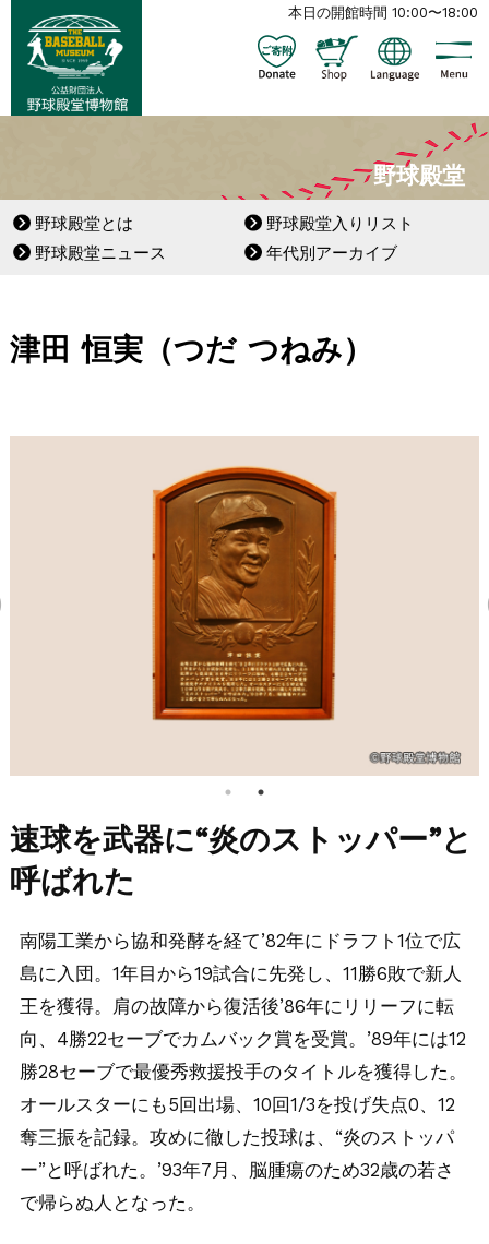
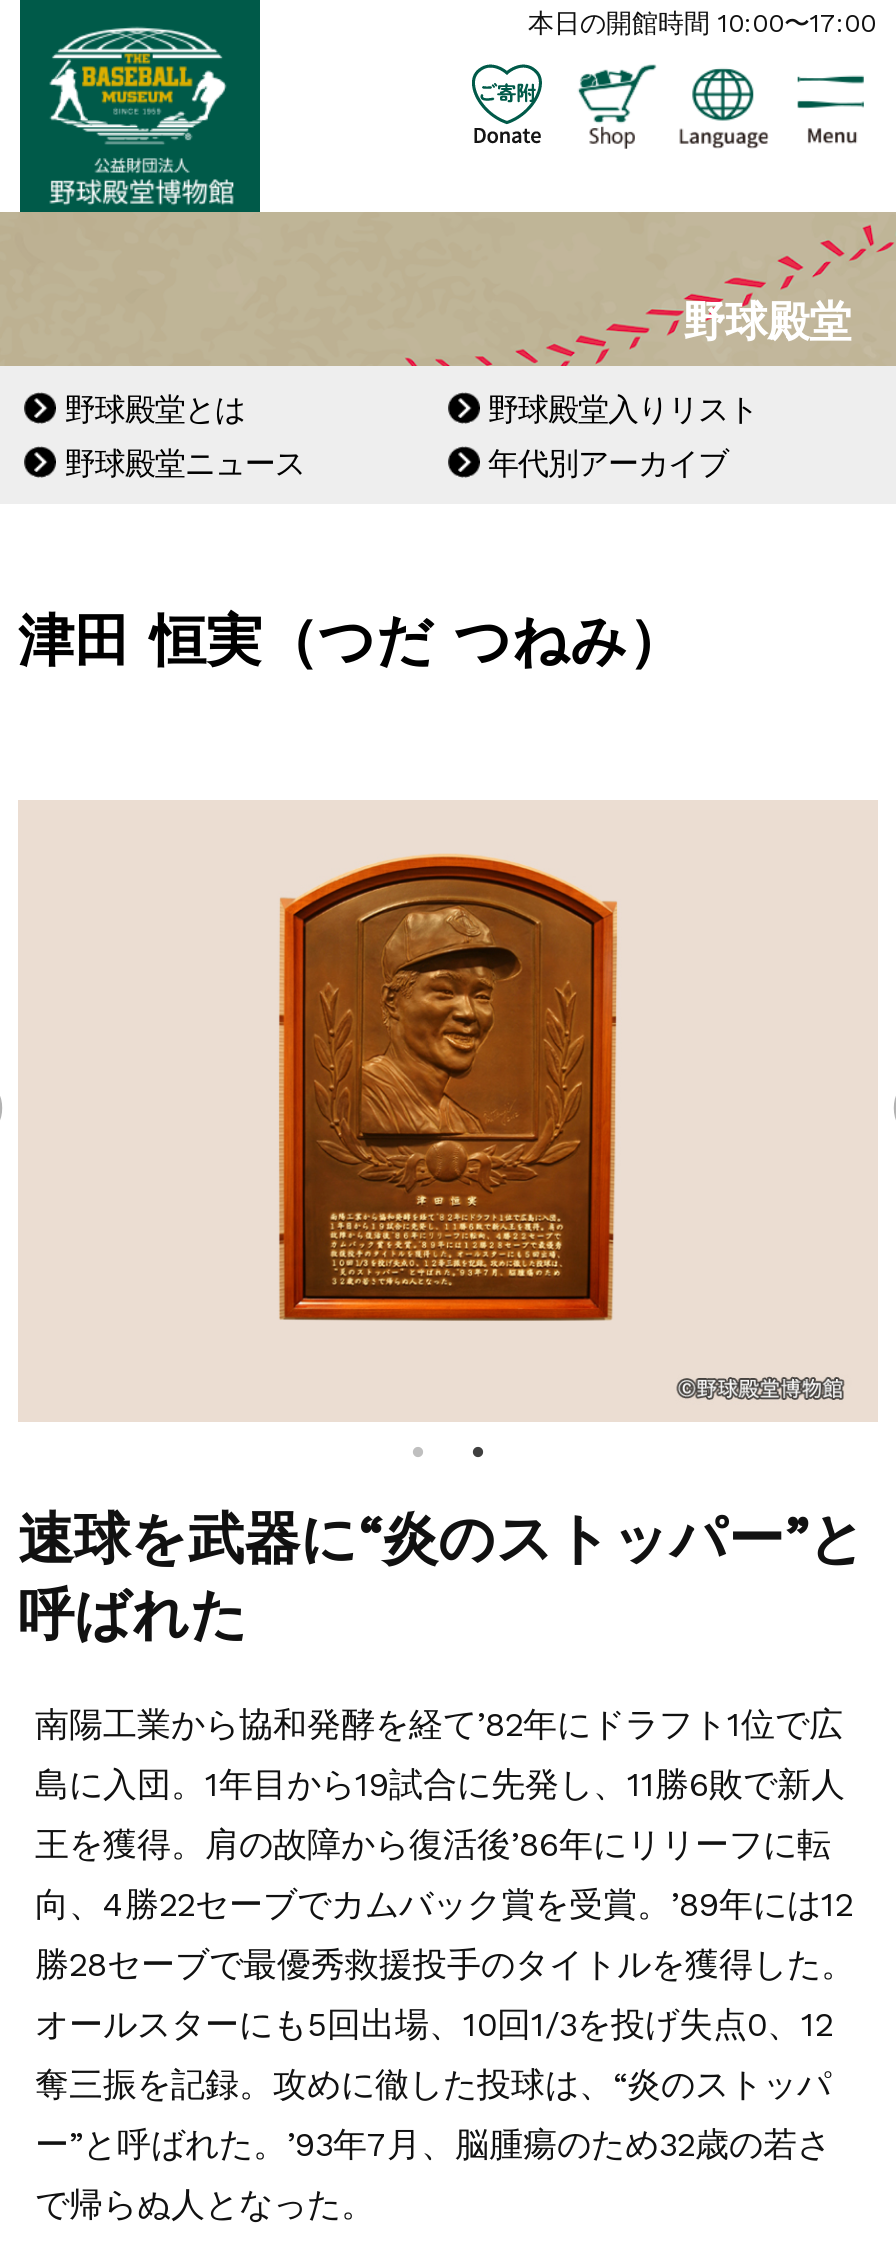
[288,5,478,21] 本日の開館時間 10:00〜18:00 -> [528,8,876,38] 本日の開館時間 10:00〜17:00

